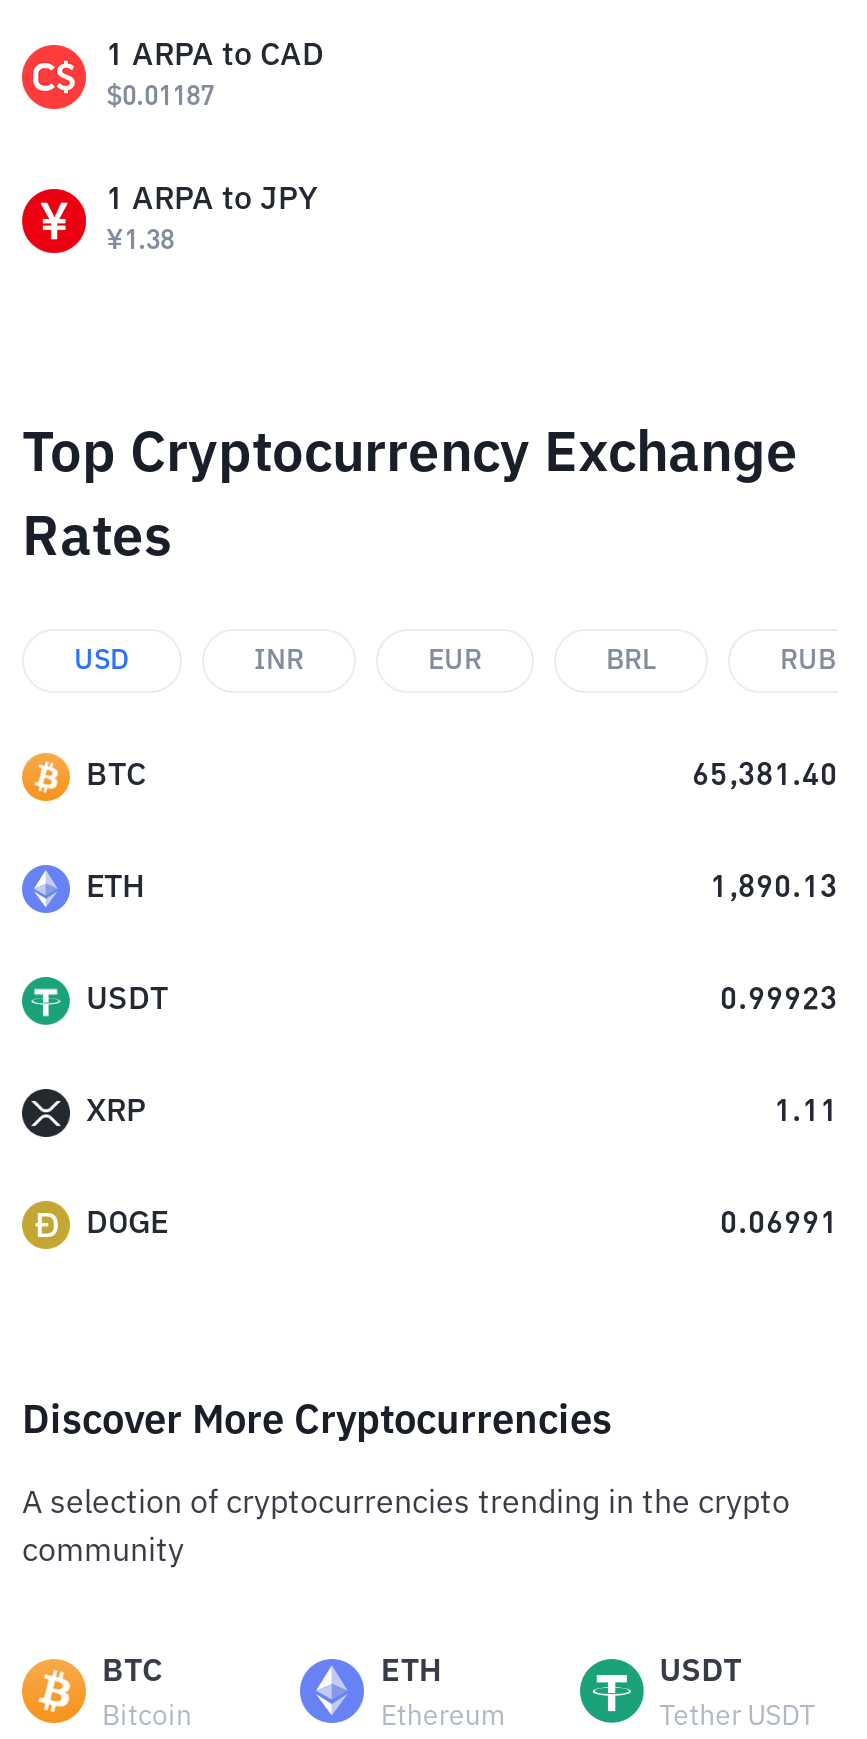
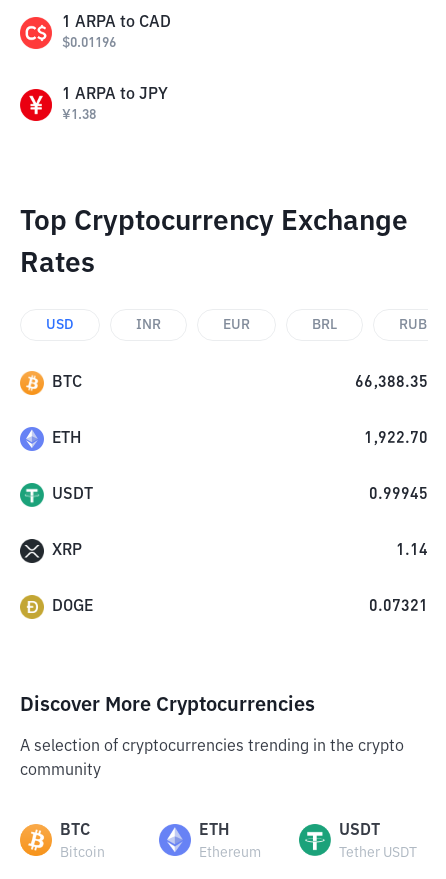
[106,83,214,111] $0.01187 -> [62,36,116,50] $0.01196
[692,761,838,793] 65,381.40 -> [355,375,428,391] 66,388.35
[710,873,838,905] 1,890.13 -> [364,431,428,447] 1,922.70
[720,985,838,1017] 0.99923 -> [369,487,428,503] 0.99945
[774,1097,838,1129] 1.11 -> [396,543,428,559] 1.14
[720,1209,838,1241] 0.06991 -> [369,599,428,615] 0.07321

